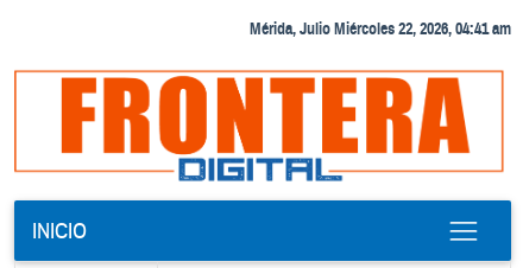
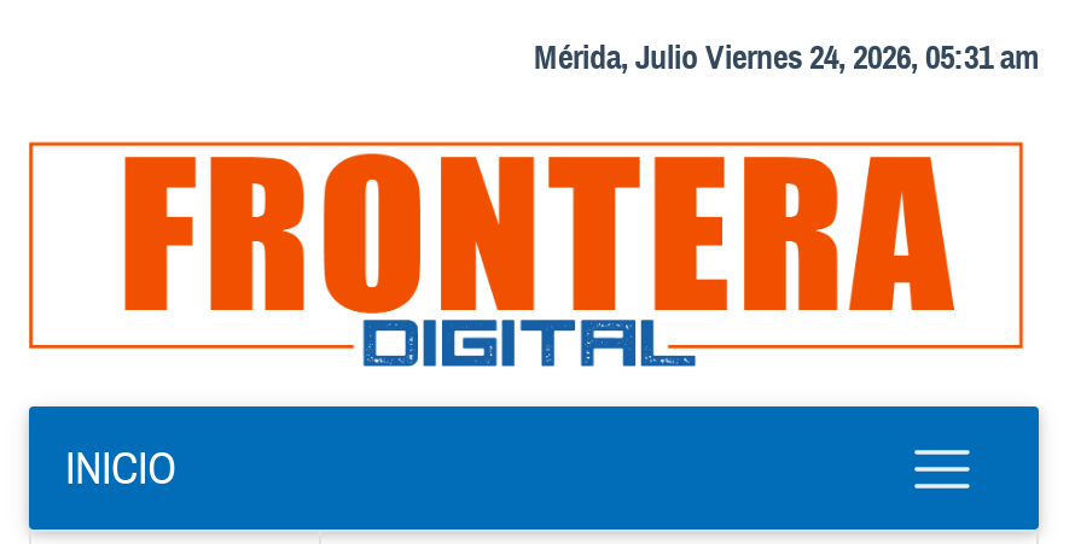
[250,19,511,39] Mérida, Julio Miércoles 22, 2026, 04:41 am -> [534,37,1039,78] Mérida, Julio Viernes 24, 2026, 05:31 am

